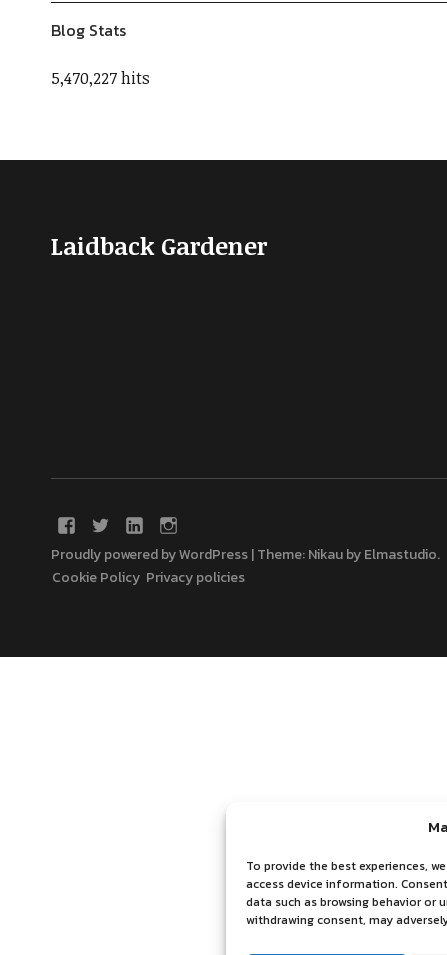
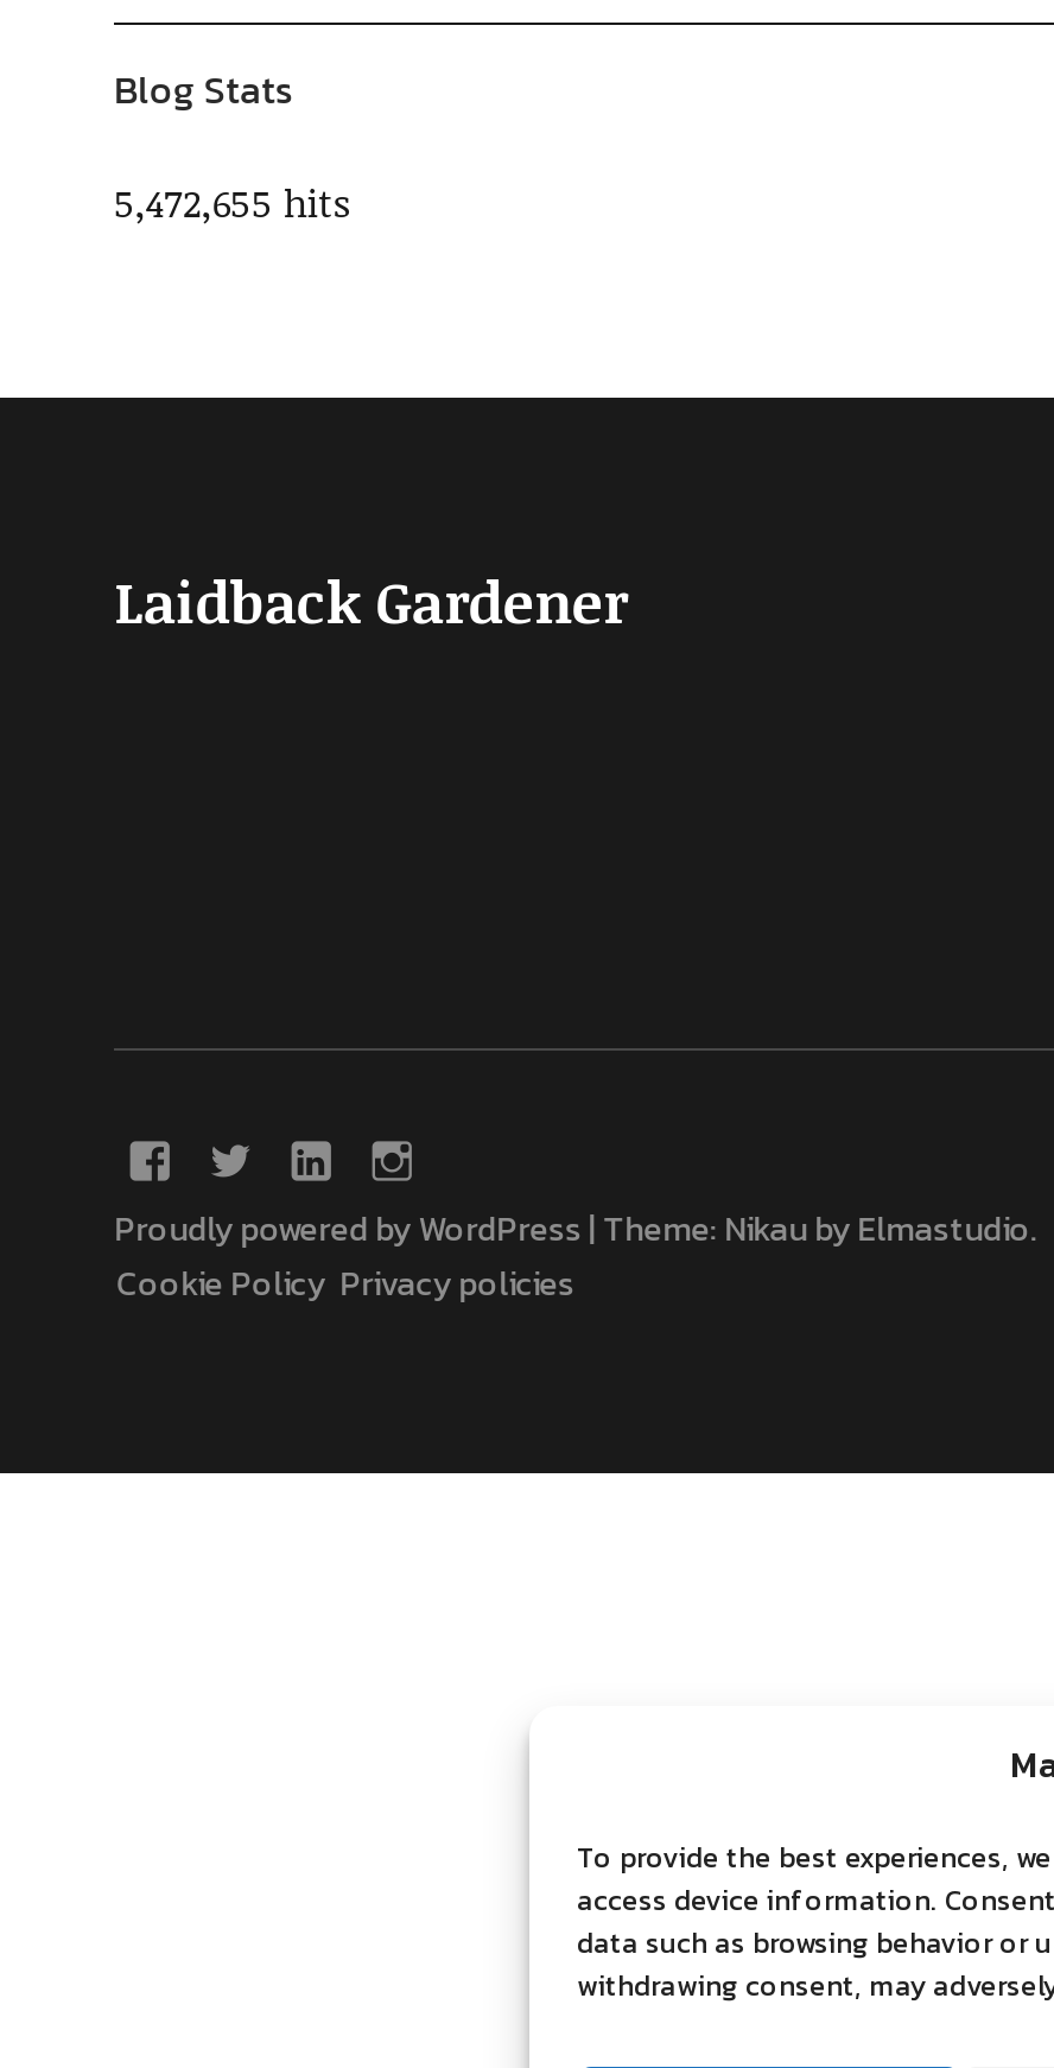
[51,67,150,89] 5,470,227 hits -> [114,177,352,229] 5,472,655 hits

